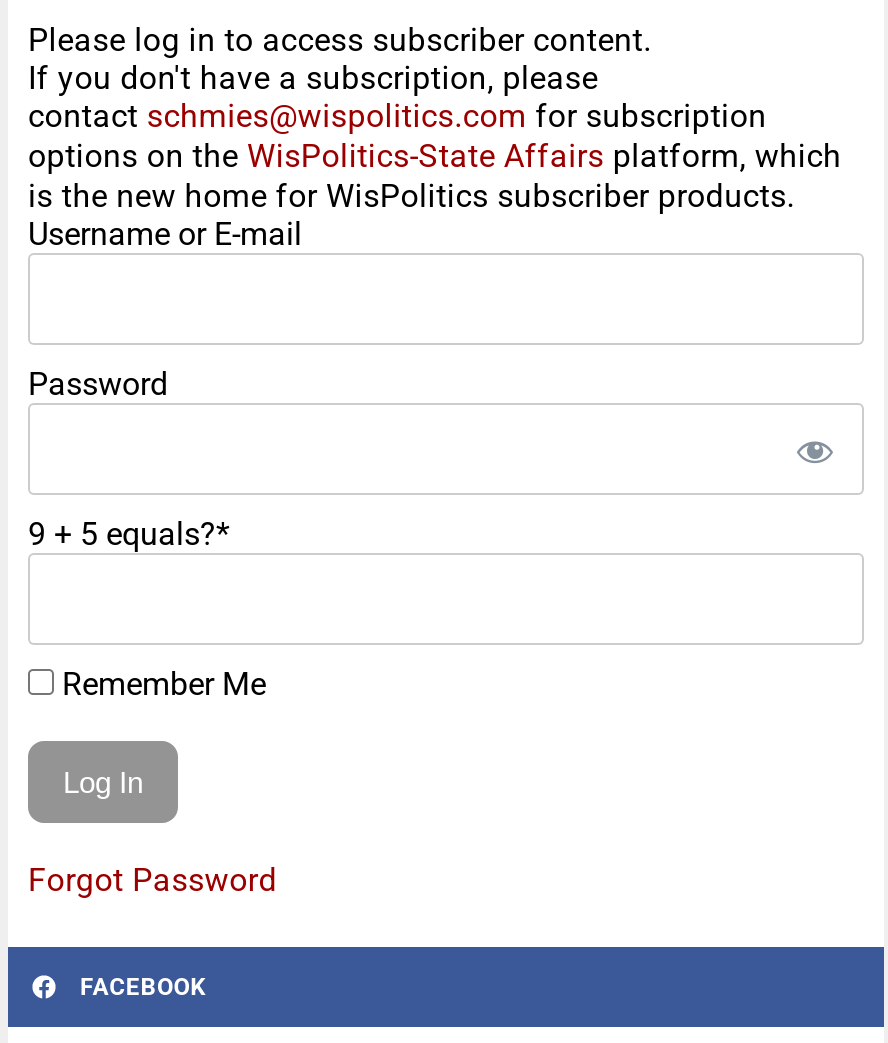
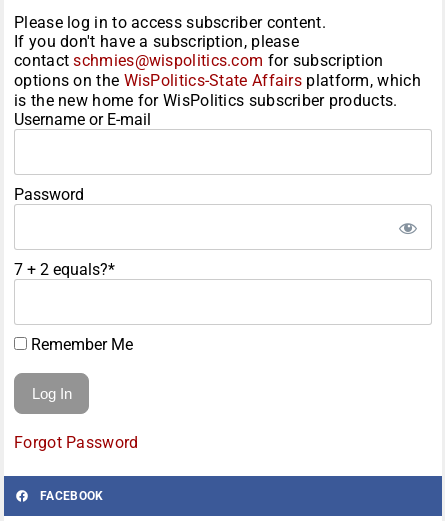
[28,515,230,553] 9 + 5 equals?* -> [14,260,115,279] 7 + 2 equals?*

